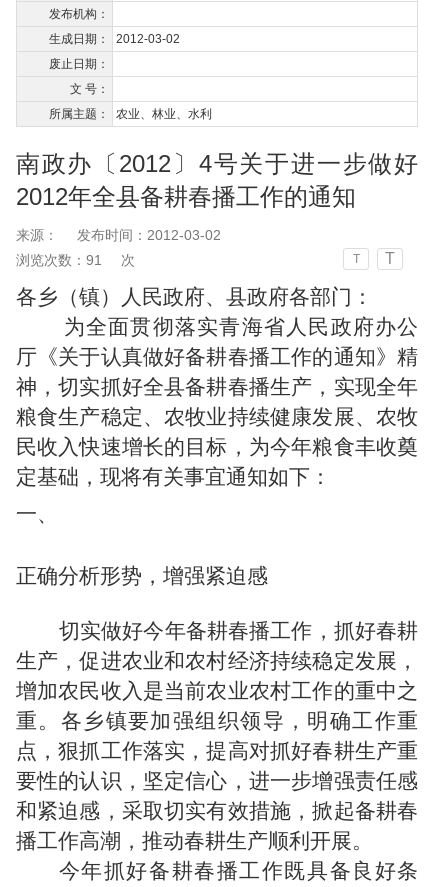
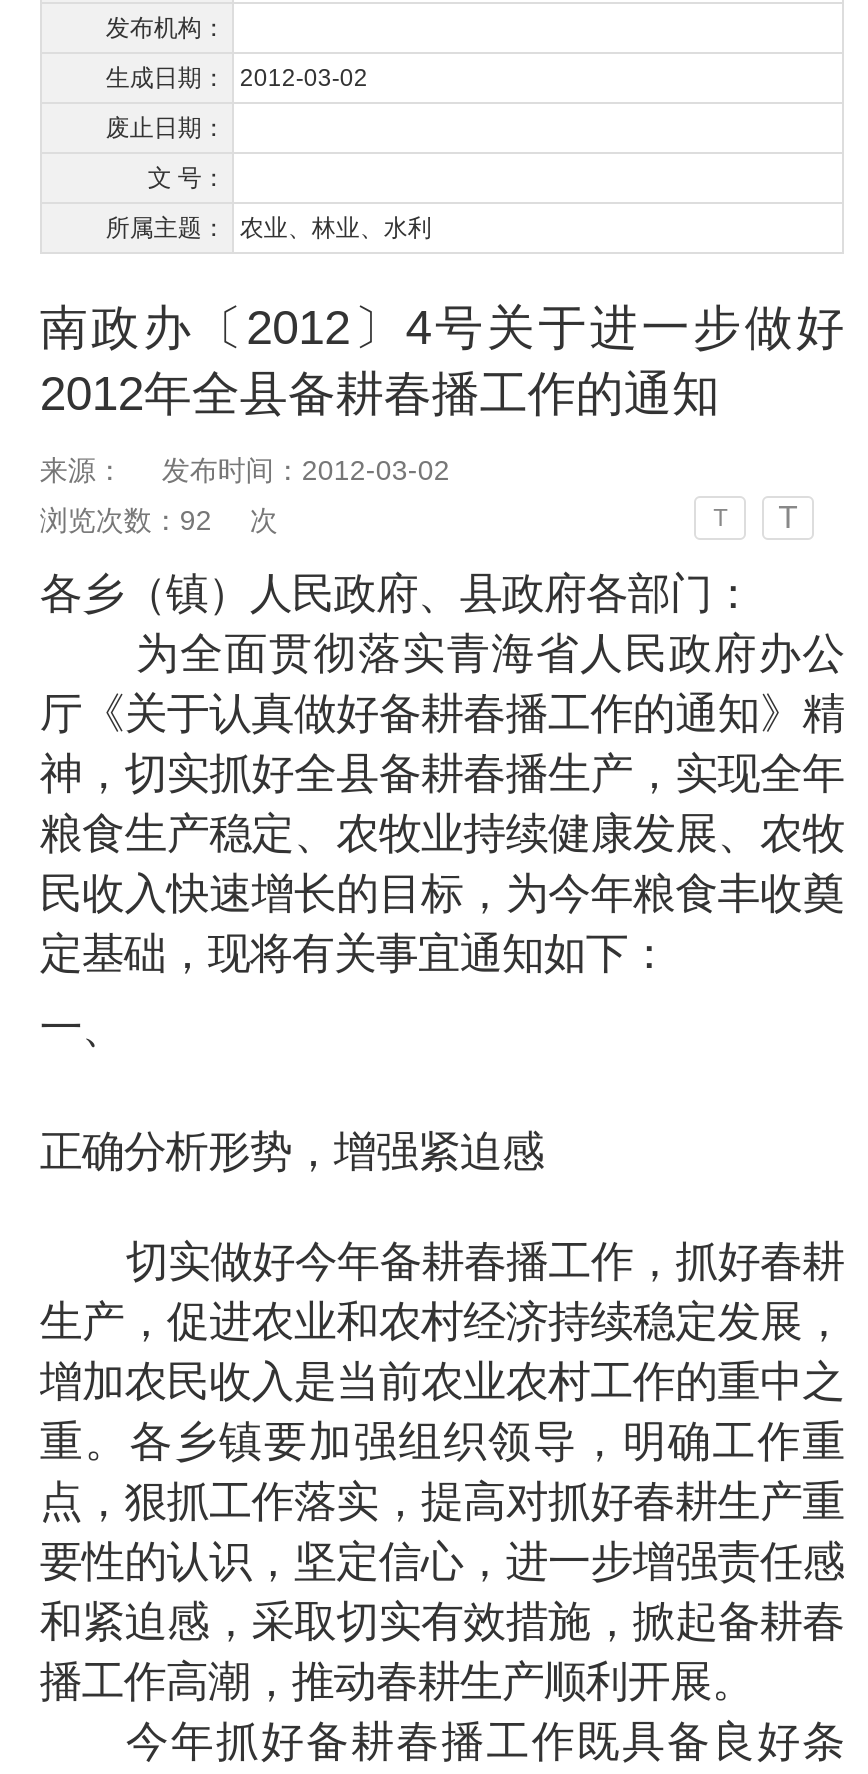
[16,252,135,268] 浏览次数：91 次 -> [40,504,278,536] 浏览次数：92 次

